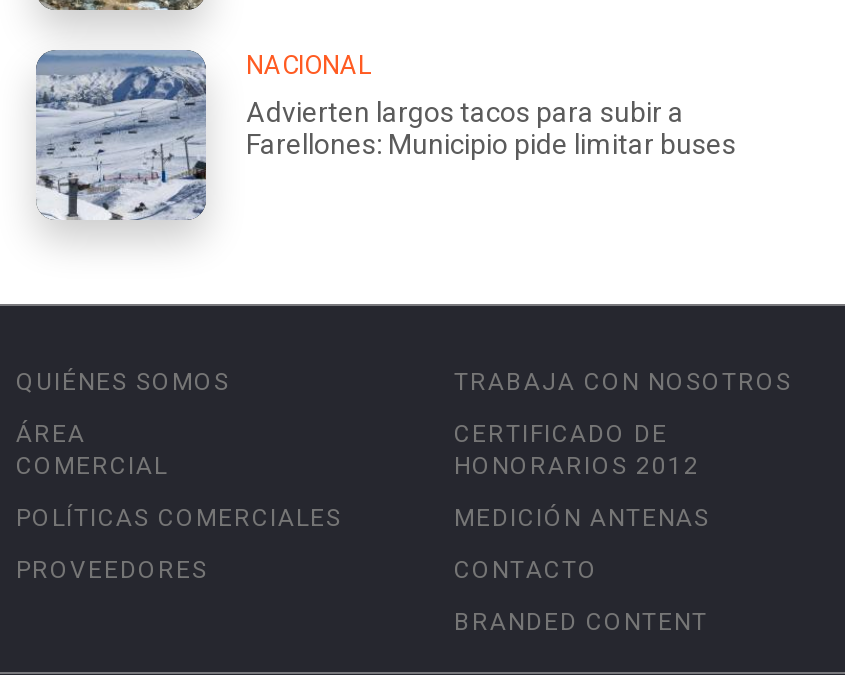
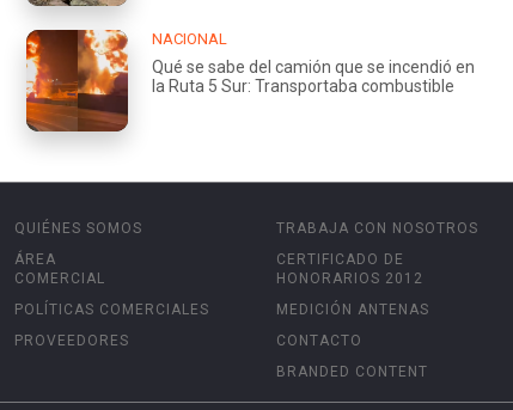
[34,48,736,220] [image] | Advierten largos tacos para subir a | Farellones: Municipio pide limitar buses -> [25,29,475,133] [image] | Qué se sabe del camión que se incendió en | la Ruta 5 Sur: Transportaba combustible

